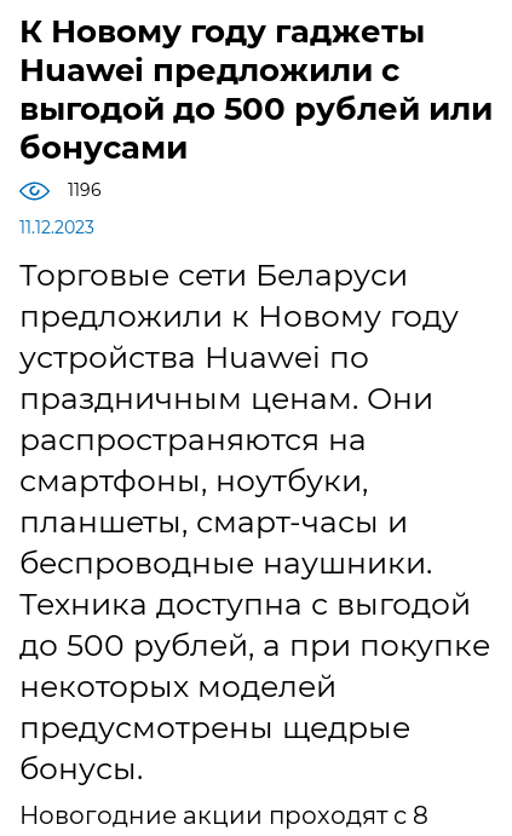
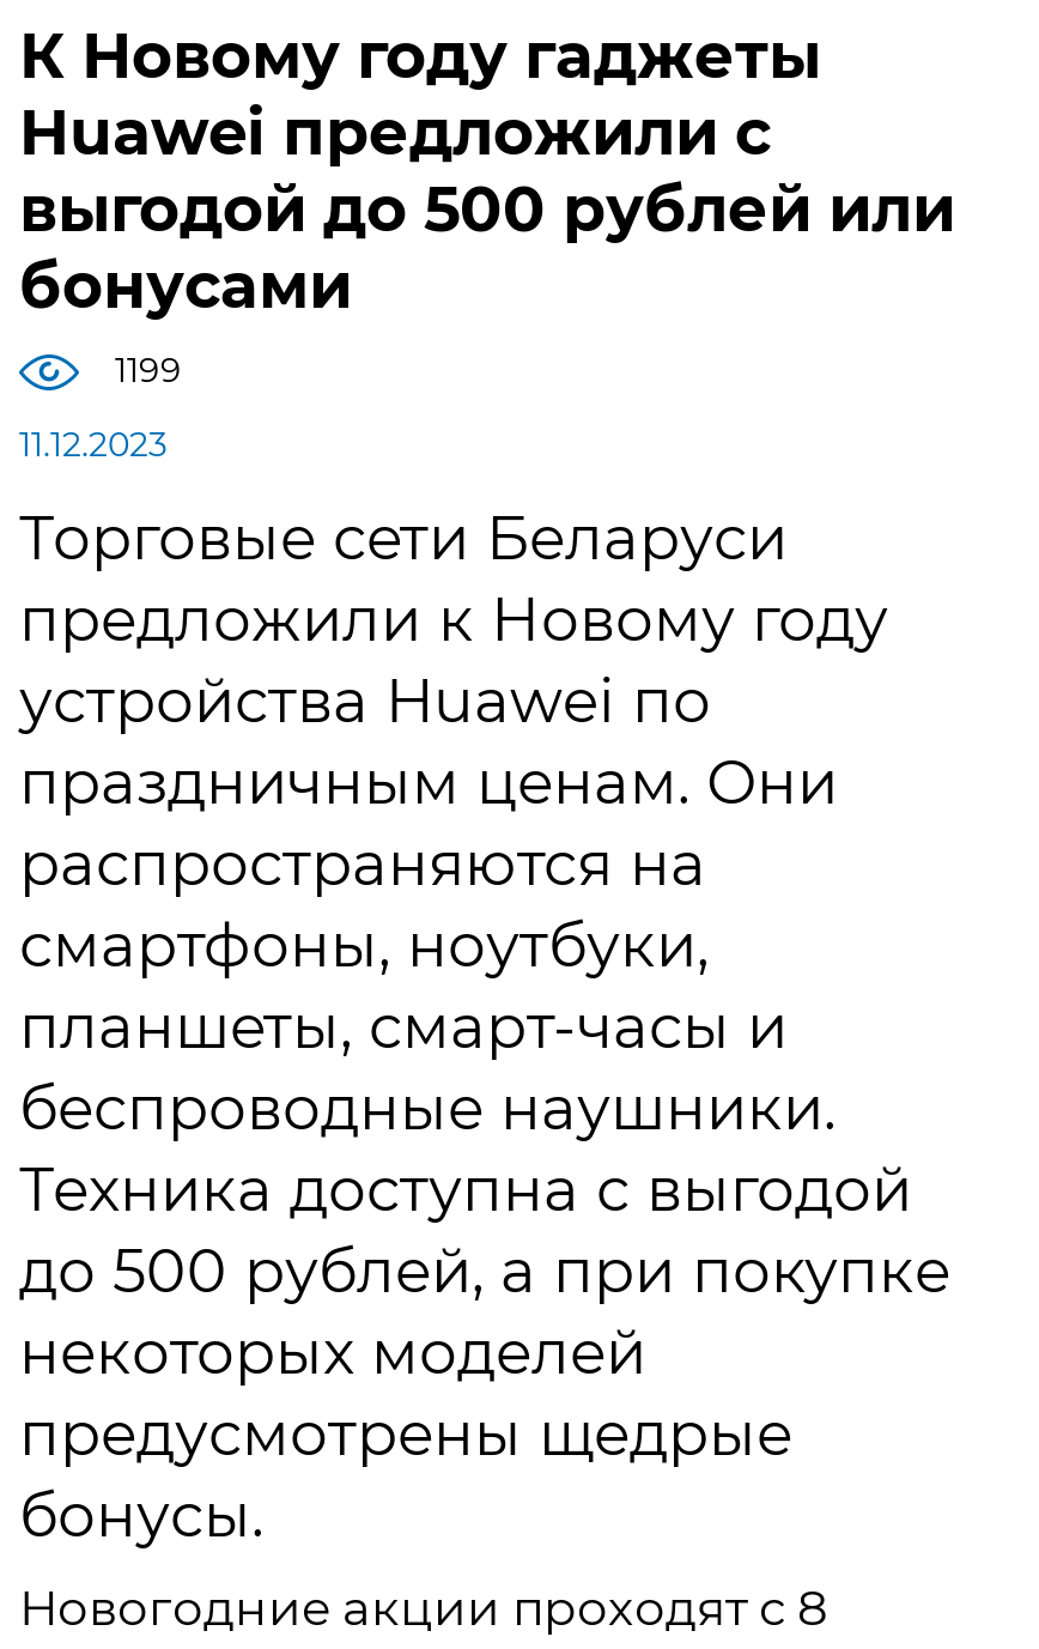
[68,179,102,201] 1196 -> [115,348,182,392] 1199

